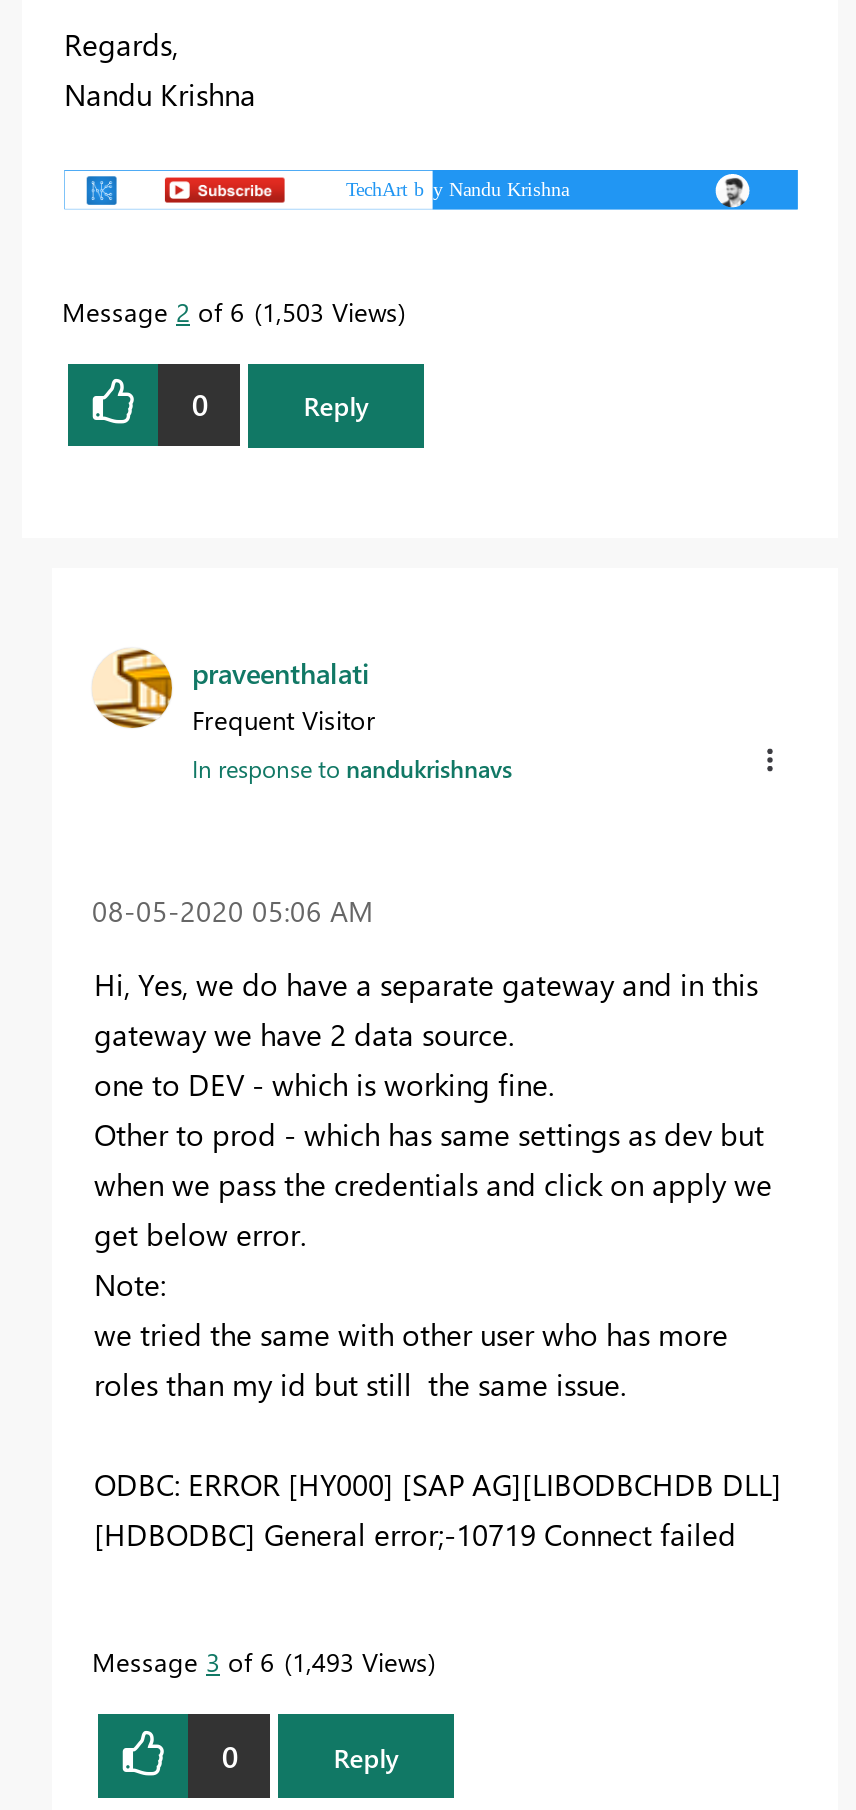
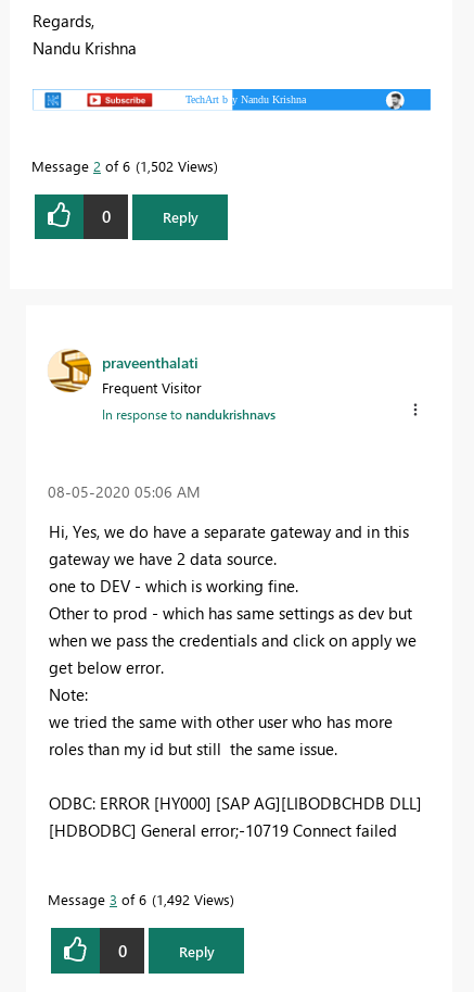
[62,294,398,328] Message 2 of 6 1,503 Views -> [31,156,214,175] Message 2 of 6 1,502 Views
[92,1644,428,1678] Message 3 of 6 1,493 Views -> [48,890,230,909] Message 3 of 6 1,492 Views

